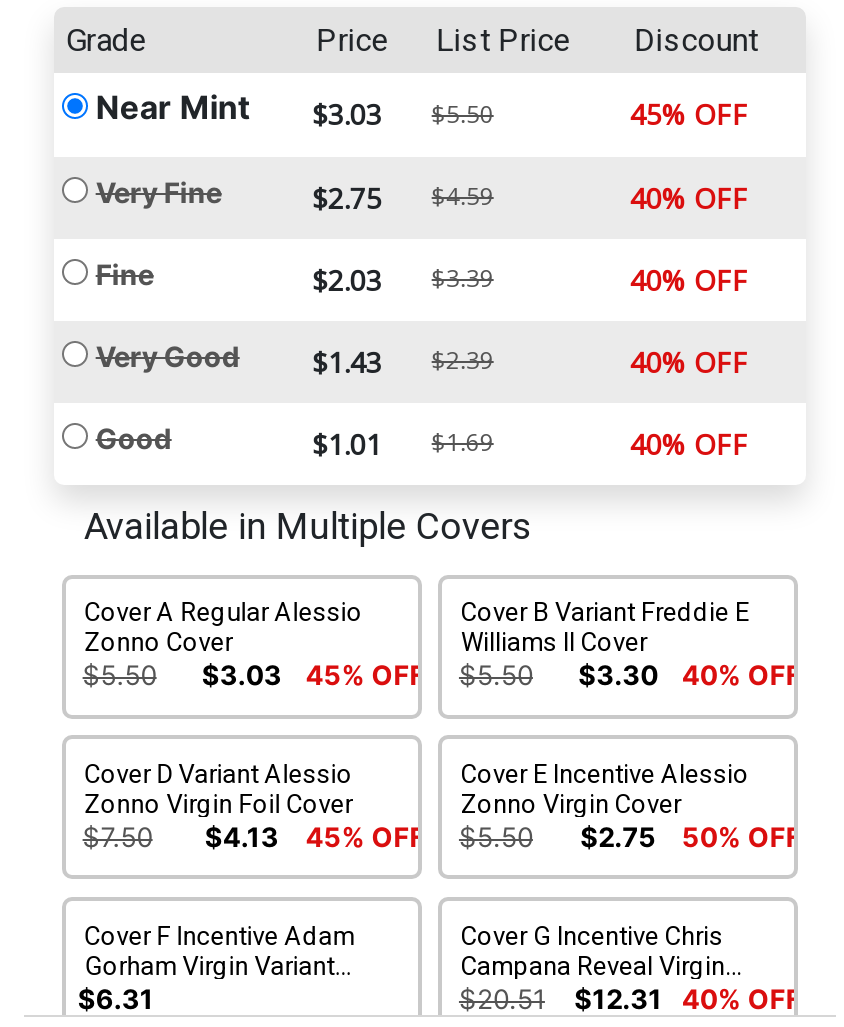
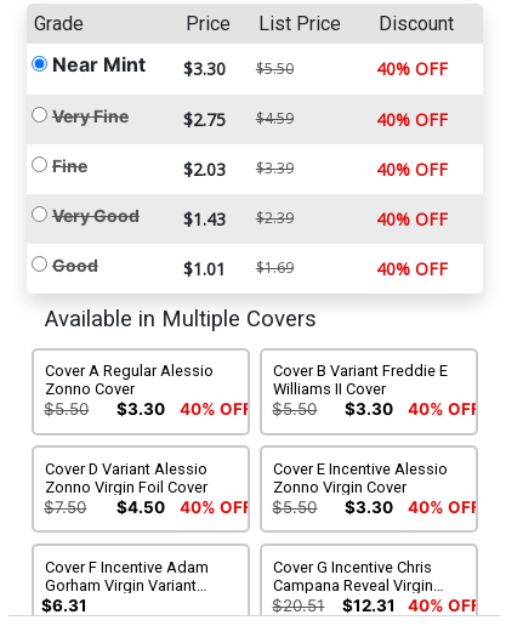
[96,87,494,133] Near Mint $3.03 $5.50 -> [52,52,293,80] Near Mint $3.30 $5.50
[630,95,748,133] 45% OFF -> [376,57,448,80] 40% OFF
[202,659,282,691] $3.03 -> [116,399,165,418] $3.30
[305,659,425,691] 45% OFF -> [179,399,252,418] 40% OFF
[205,821,279,853] $4.13 -> [116,497,165,517] $4.50
[305,821,425,853] 45% OFF -> [179,497,252,517] 40% OFF
[580,821,656,853] $2.75 -> [345,497,393,517] $3.30
[682,821,802,853] 50% OFF -> [408,497,480,517] 40% OFF

